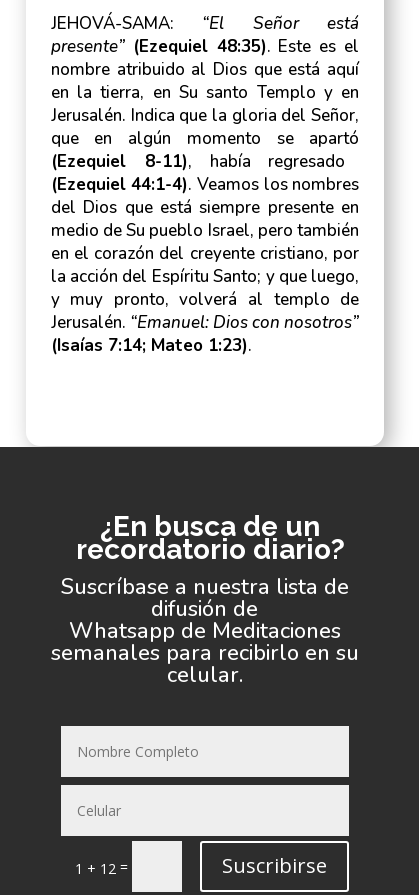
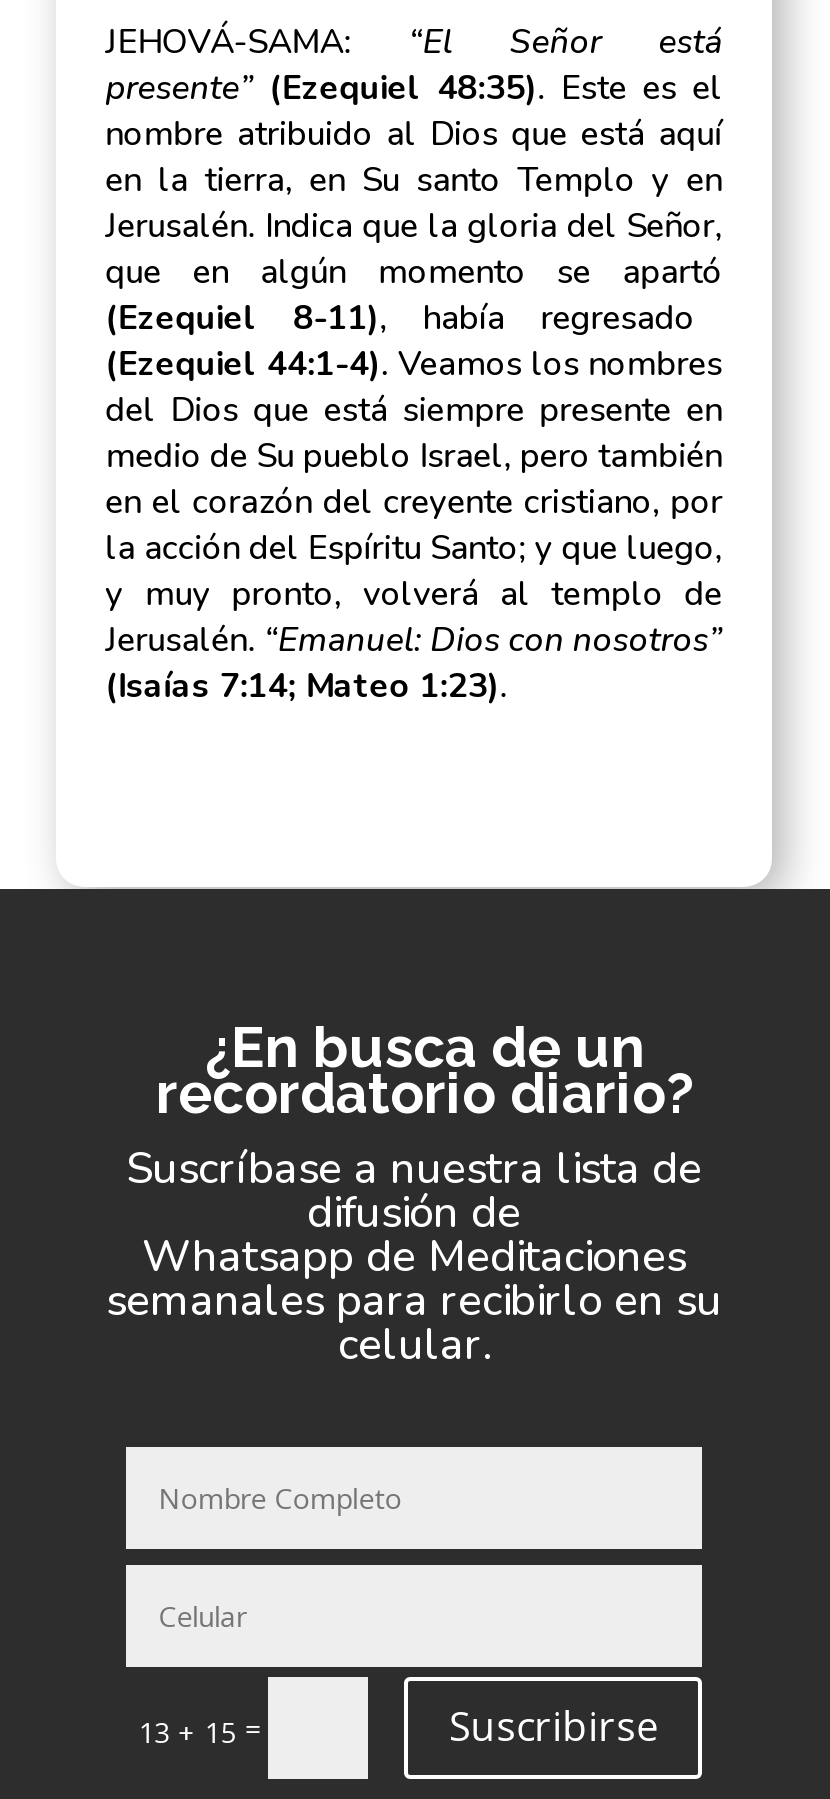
[75,857,132,878] 1 + 12 = -> [138,1709,268,1750] 13 + 15 =

